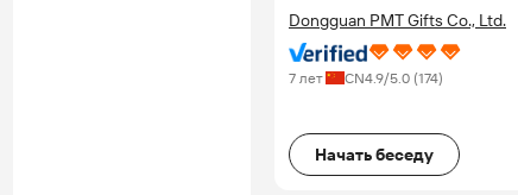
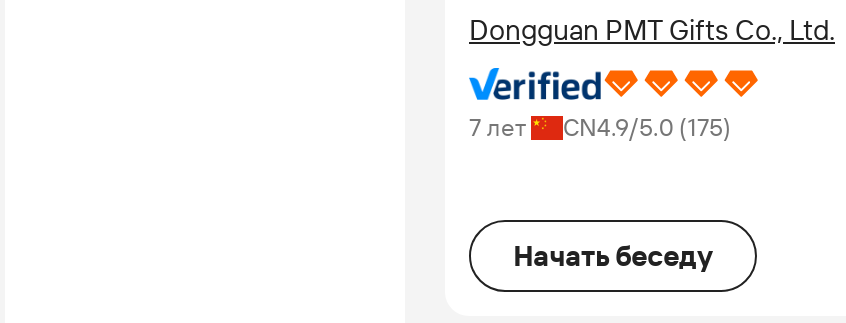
[289,70,443,86] 7 лет CN4.9/5.0 (174) -> [469,114,731,142] 7 лет CN4.9/5.0 (175)

